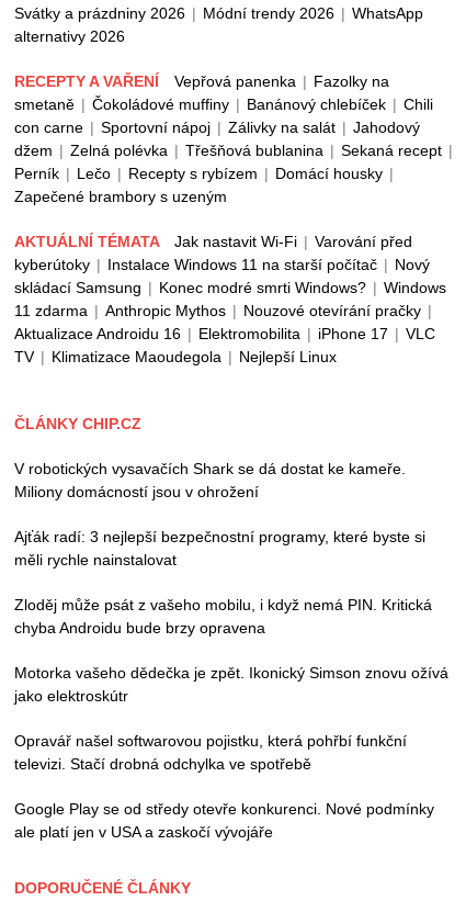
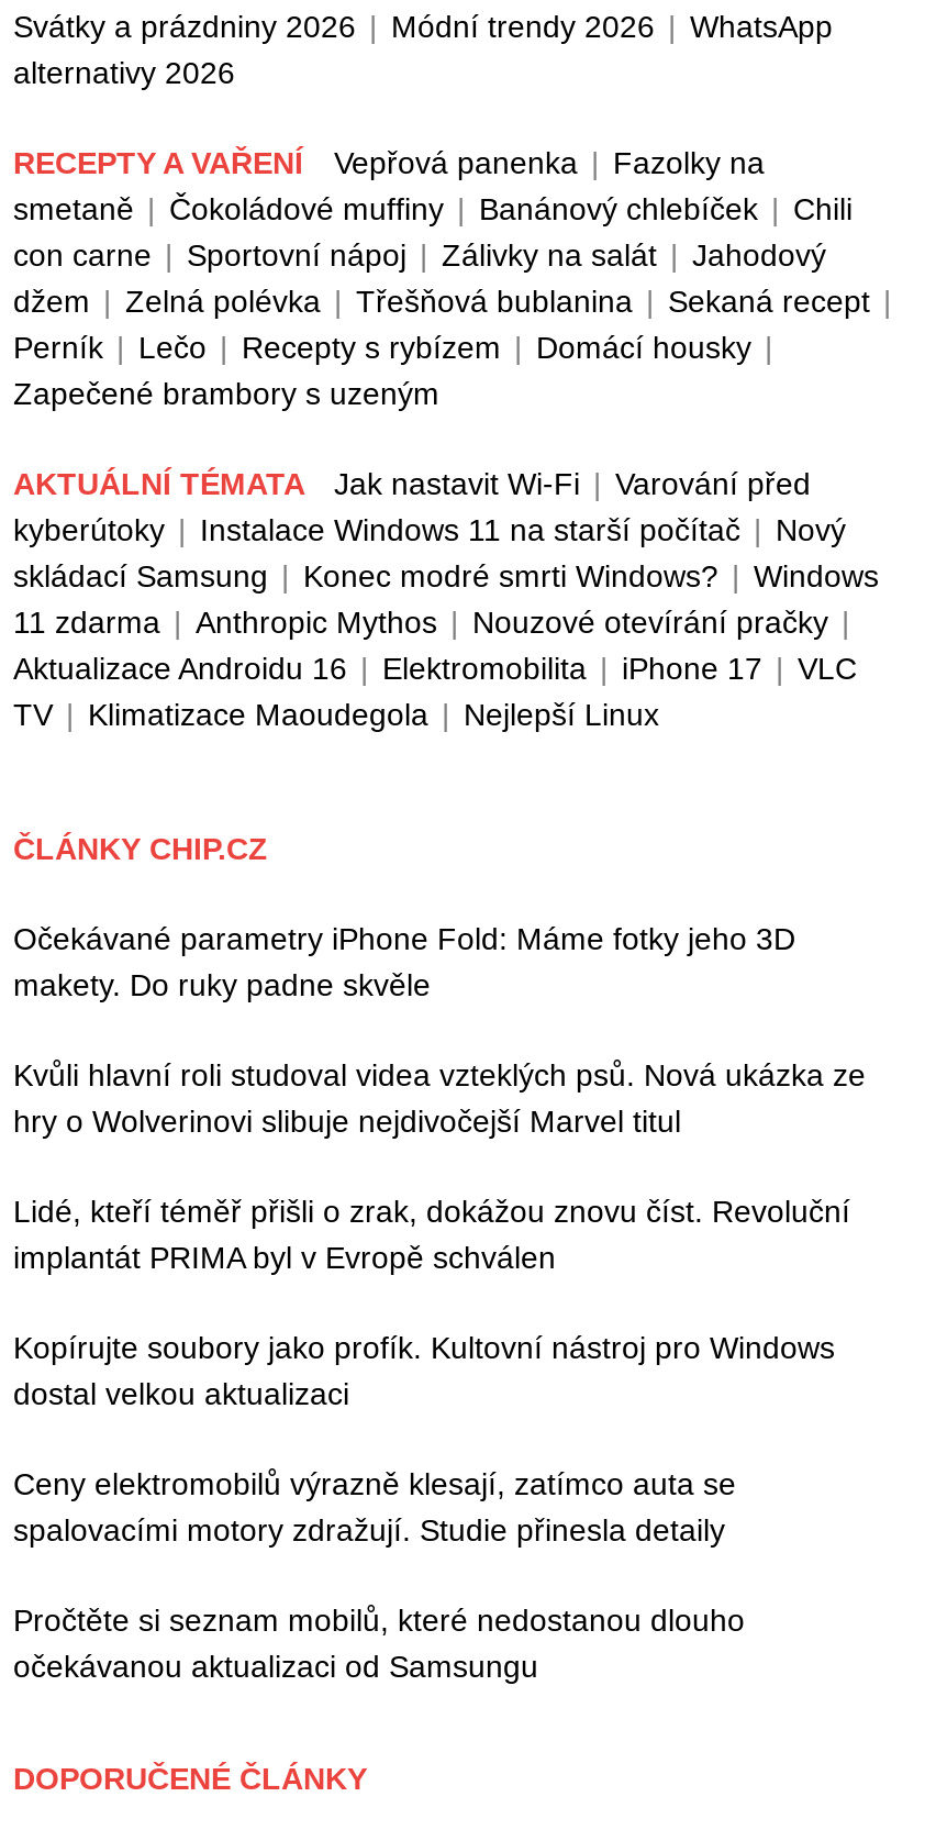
[14,460,406,500] V robotických vysavačích Shark se dá dostat ke kameře. | Miliony domácností jsou v ohrožení -> [13,921,795,1002] Očekávané parametry iPhone Fold: Máme fotky jeho 3D | makety. Do ruky padne skvěle
[14,528,425,568] Ajťák radí: 3 nejlepší bezpečnostní programy, které byste si | měli rychle nainstalovat -> [13,1057,866,1139] Kvůli hlavní roli studoval videa vzteklých psů. Nová ukázka ze | hry o Wolverinovi slibuje nejdivočejší Marvel titul
[14,596,432,637] Zloděj může psát z vašeho mobilu, i když nemá PIN. Kritická | chyba Androidu bude brzy opravena -> [13,1194,850,1275] Lidé, kteří téměř přišli o zrak, dokážou znovu číst. Revoluční | implantát PRIMA byl v Evropě schválen
[14,664,448,705] Motorka vašeho dědečka je zpět. Ikonický Simson znovu ožívá | jako elektroskútr -> [13,1330,835,1411] Kopírujte soubory jako profík. Kultovní nástroj pro Windows | dostal velkou aktualizaci
[14,732,407,773] Opravář našel softwarovou pojistku, která pohřbí funkční | televizi. Stačí drobná odchylka ve spotřebě -> [13,1466,736,1548] Ceny elektromobilů výrazně klesají, zatímco auta se | spalovacími motory zdražují. Studie přinesla detaily
[14,800,434,841] Google Play se od středy otevře konkurenci. Nové podmínky | ale platí jen v USA a zaskočí vývojáře -> [13,1602,745,1684] Pročtěte si seznam mobilů, které nedostanou dlouho | očekávanou aktualizaci od Samsungu

